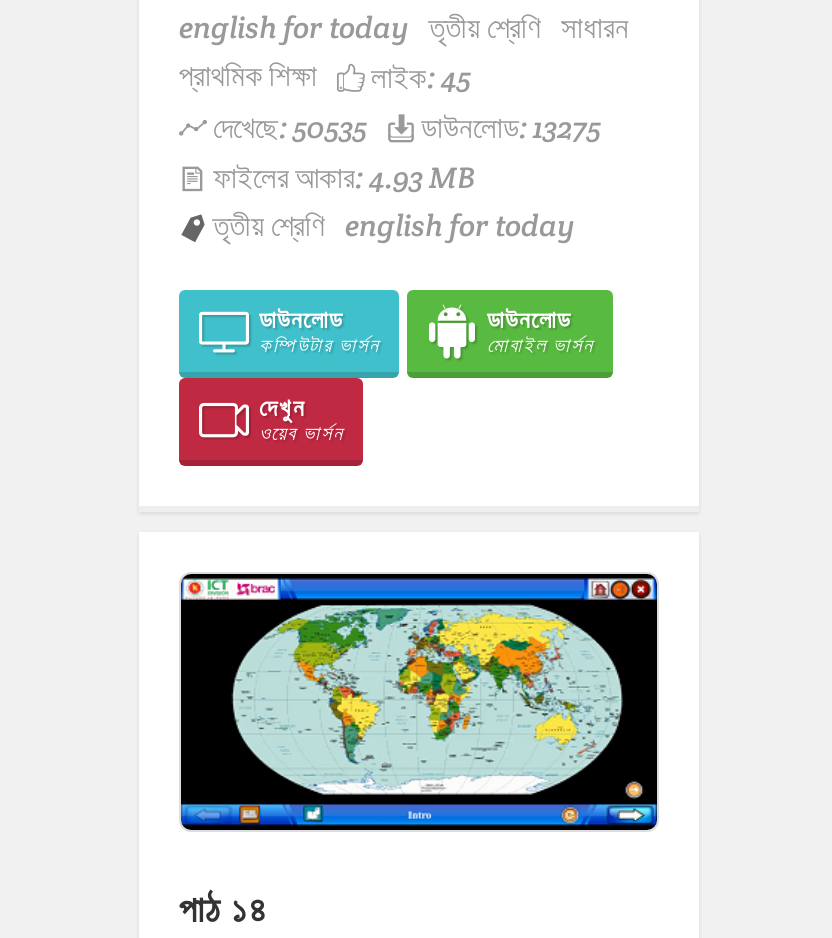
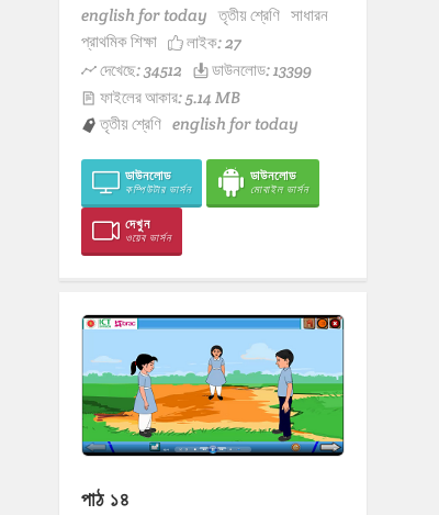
[179,56,471,96] প্রাথমিক শিক্ষা লাইক:45 -> [81,31,241,53] প্রাথমিক শিক্ষা লাইক:27
[213,108,367,146] দেখেছে: 50535 -> [100,59,182,80] দেখেছে: 34512
[421,108,601,146] ডাউনলোড: 13275 -> [212,59,312,80] ডাউনলোড: 13399
[213,158,475,196] ফাইলের আকার: 4.93 MB -> [100,87,240,108] ফাইলের আকার: 5.14 MB
[179,576,659,826] [image] -> [81,316,345,454] [image]

